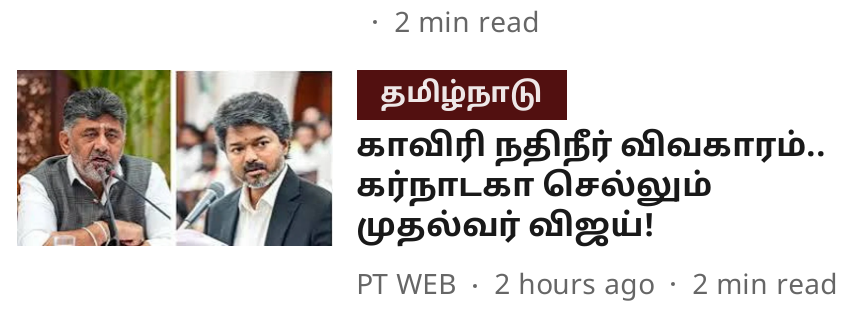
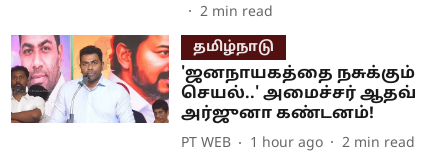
[15,68,826,248] [image] | காவிரி நதிநீர் விவகாரம்.. | கர்நாடகா செல்லும் | முதல்வர் விஜய்! -> [10,34,416,124] [image] | 'ஜனநாயகத்தை நசுக்கும் | செயல்..' அமைச்சர் ஆதவ் | அர்ஜுனா கண்டனம்!
[356,270,838,304] PT WEB 2 hours ago 2 min read -> [181,135,415,152] PT WEB 1 hour ago 2 min read

